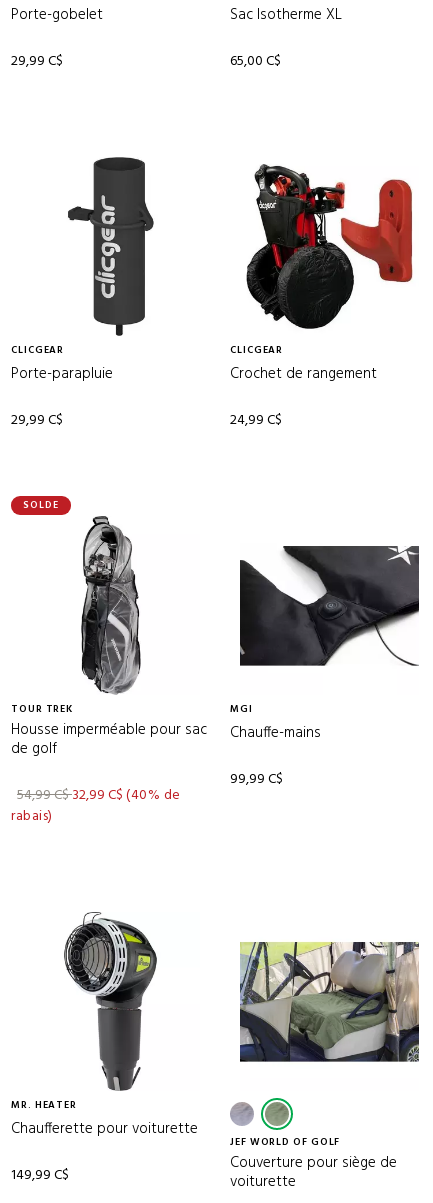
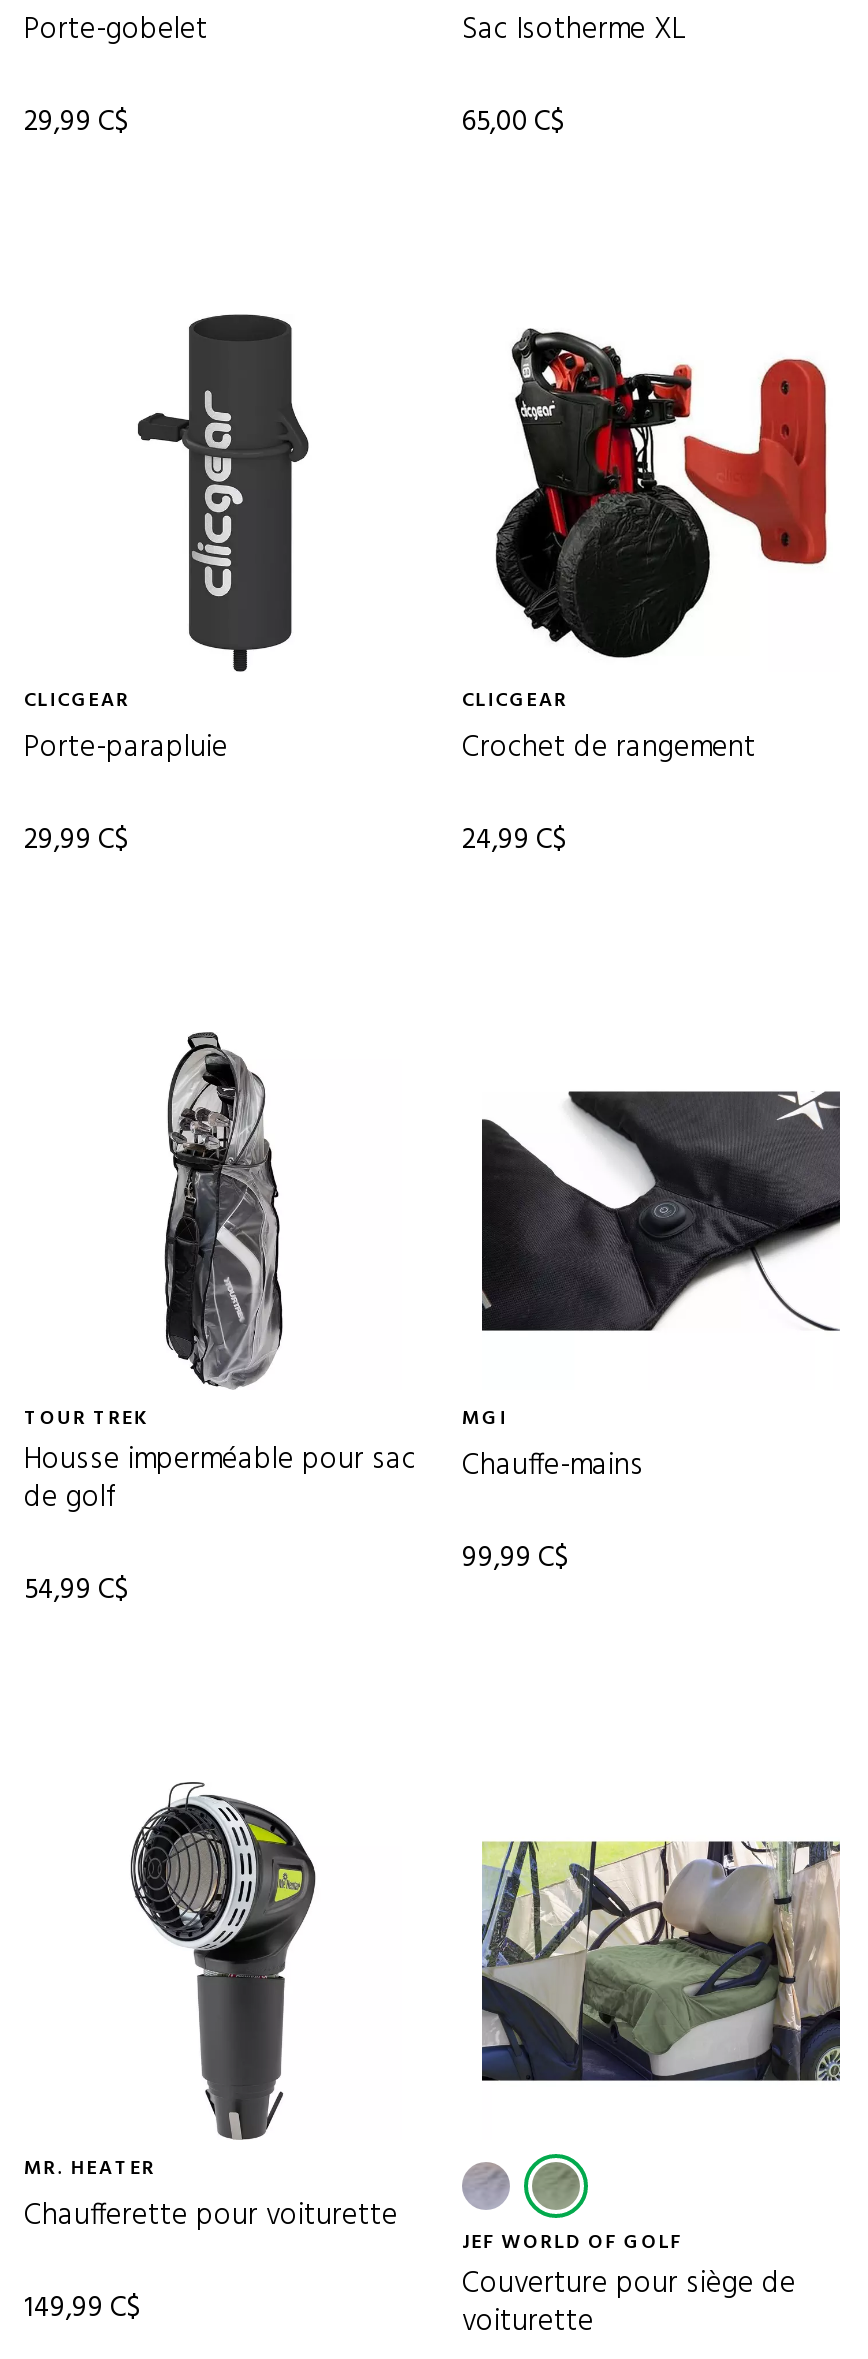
[23,497,59,513] SOLDE -> none
[11,784,180,828] 54,99 C$32,99 C$(40% de | rabais) -> [24,1568,128,1614] 54,99 C$

